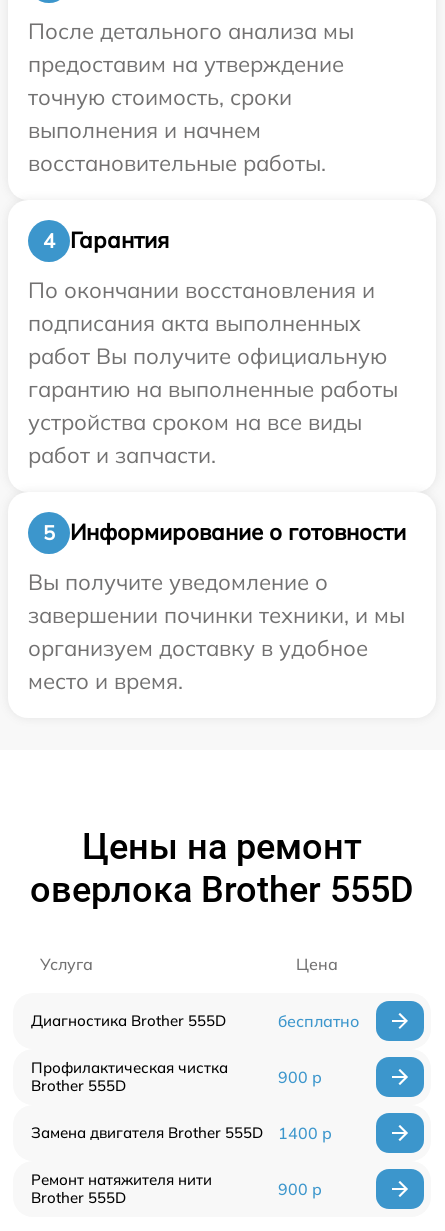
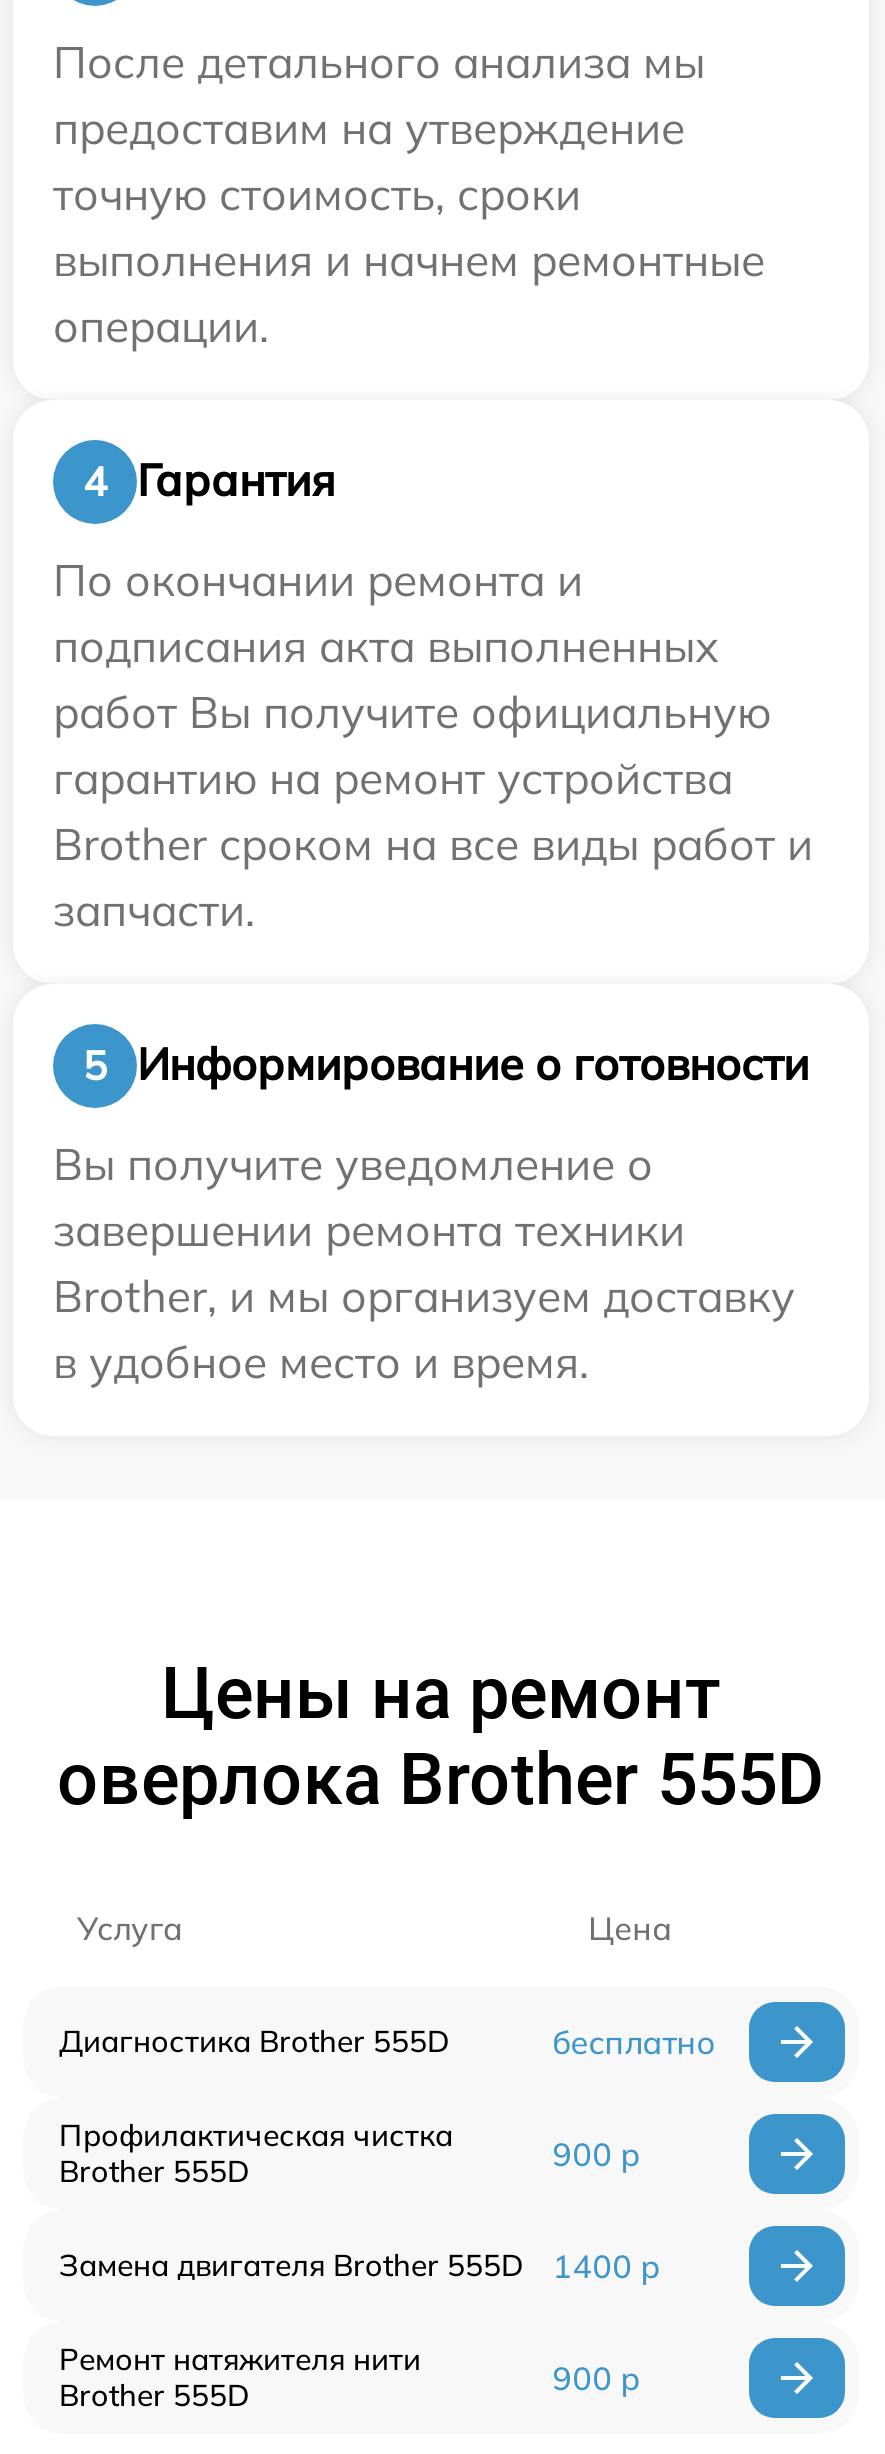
[28,116,326,177] выполнения и начнем | восстановительные работы. -> [53,232,765,354] выполнения и начнем ремонтные | операции.
[28,276,375,304] По окончании восстановления и -> [53,552,583,608] По окончании ремонта и
[28,375,398,469] гарантию на выполненные работы | устройства сроком на все виды | работ и запчасти. -> [53,750,813,938] гарантию на ремонт устройства | Brother сроком на все виды работ и | запчасти.
[28,601,405,695] завершении починки техники, и мы | организуем доставку в удобное | место и время. -> [53,1202,795,1390] завершении ремонта техники | Brother, и мы организуем доставку | в удобное место и время.

